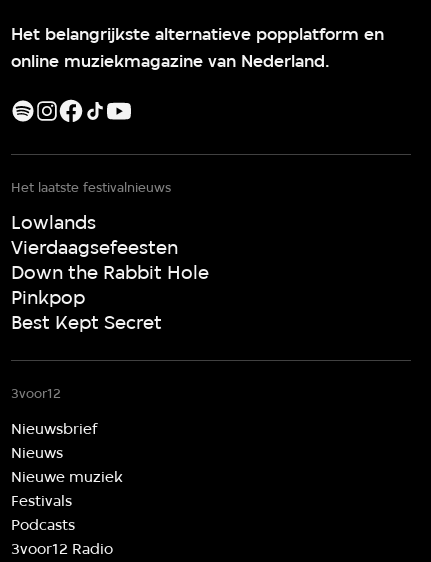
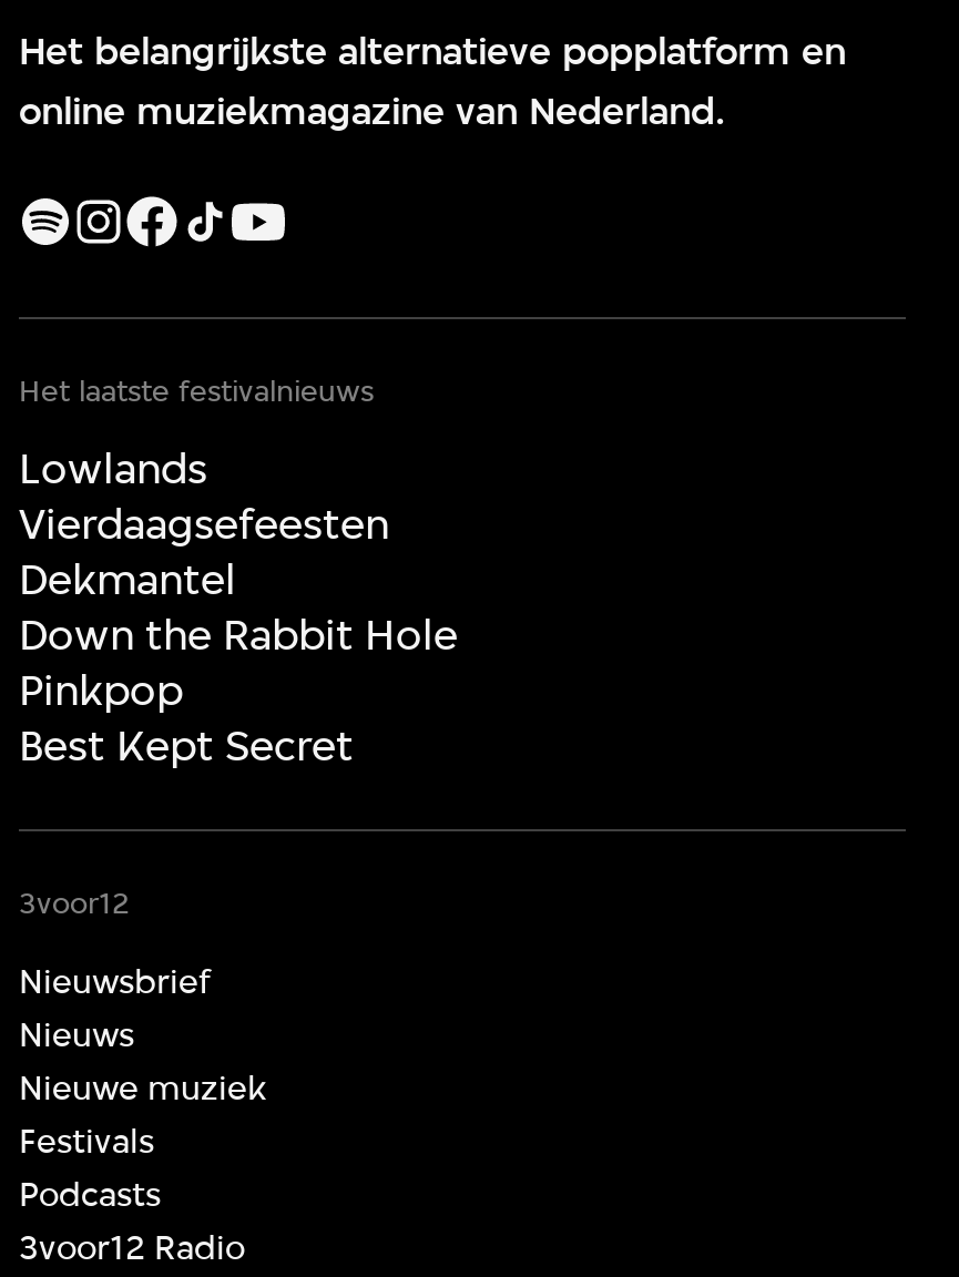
none -> [19,555,236,606] Dekmantel

